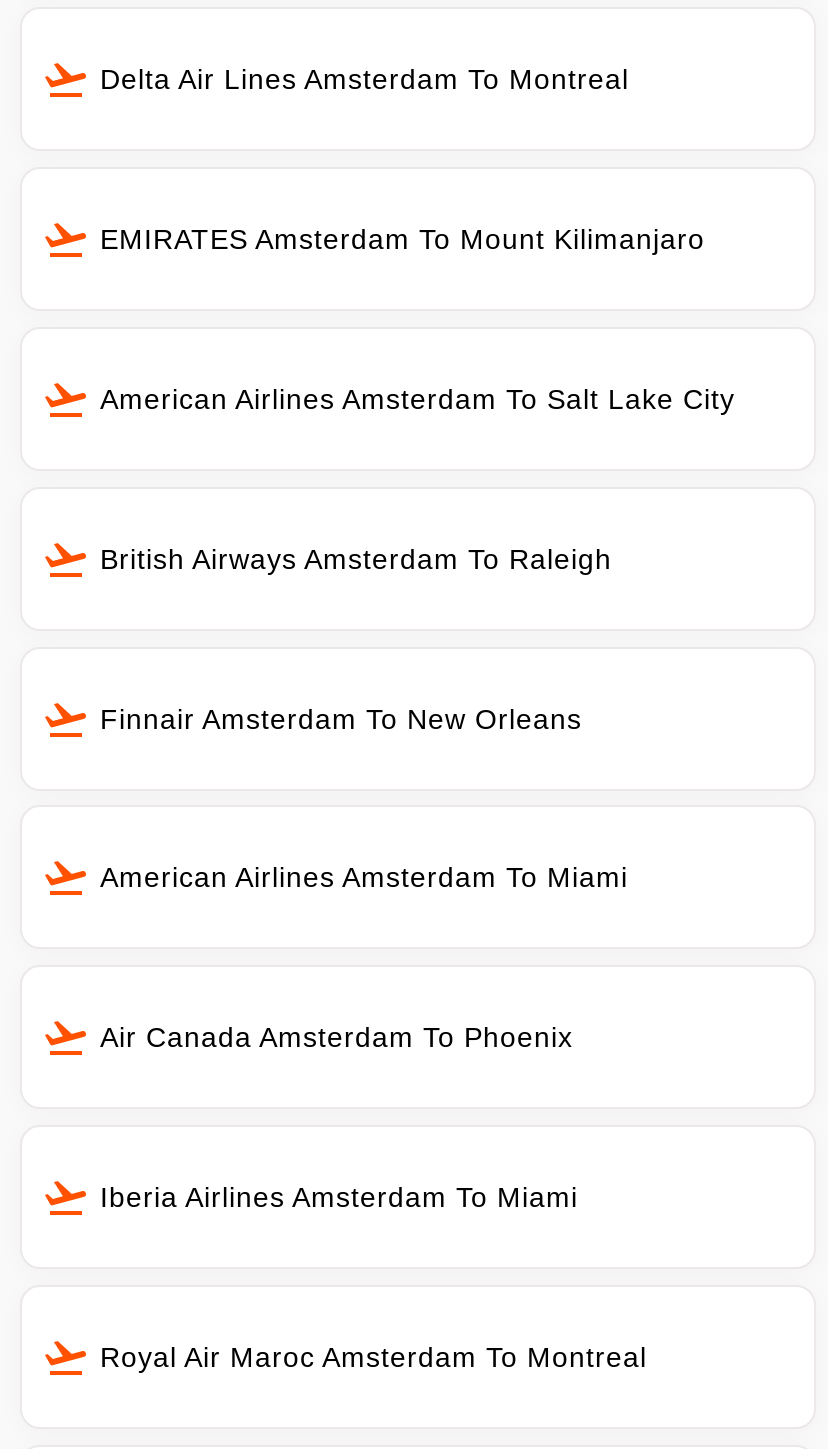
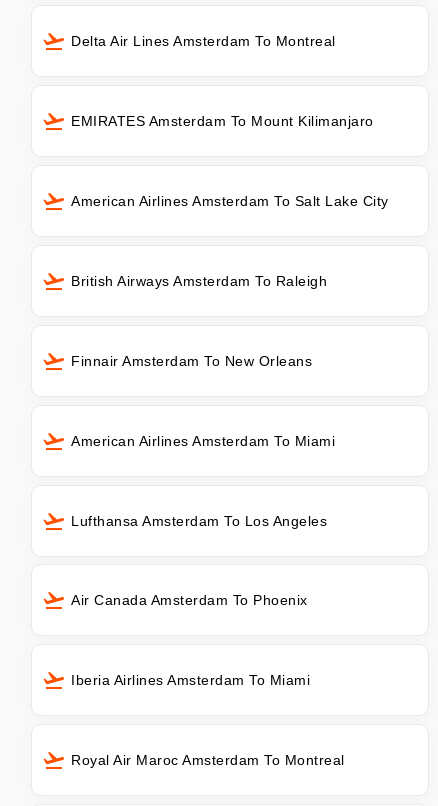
none -> [71,512,327,528] Lufthansa Amsterdam To Los Angeles

